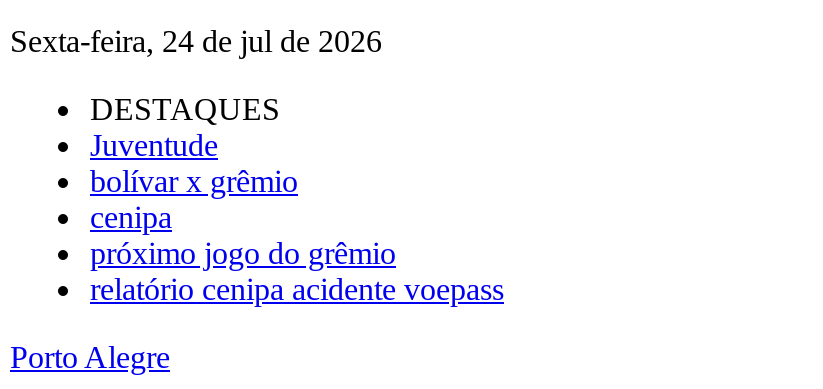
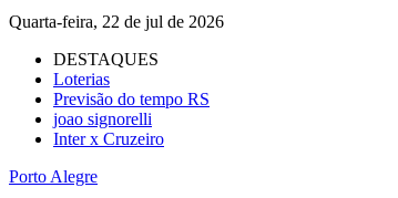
[10,24,382,58] Sexta-feira, 24 de jul de 2026 -> [9,12,224,31] Quarta-feira, 22 de jul de 2026
[90,128,504,306] Juventude | bolívar x grêmio | cenipa | próximo jogo do grêmio | relatório cenipa acidente voepass -> [53,70,210,148] Loterias | Previsão do tempo RS | joao signorelli | Inter x Cruzeiro

